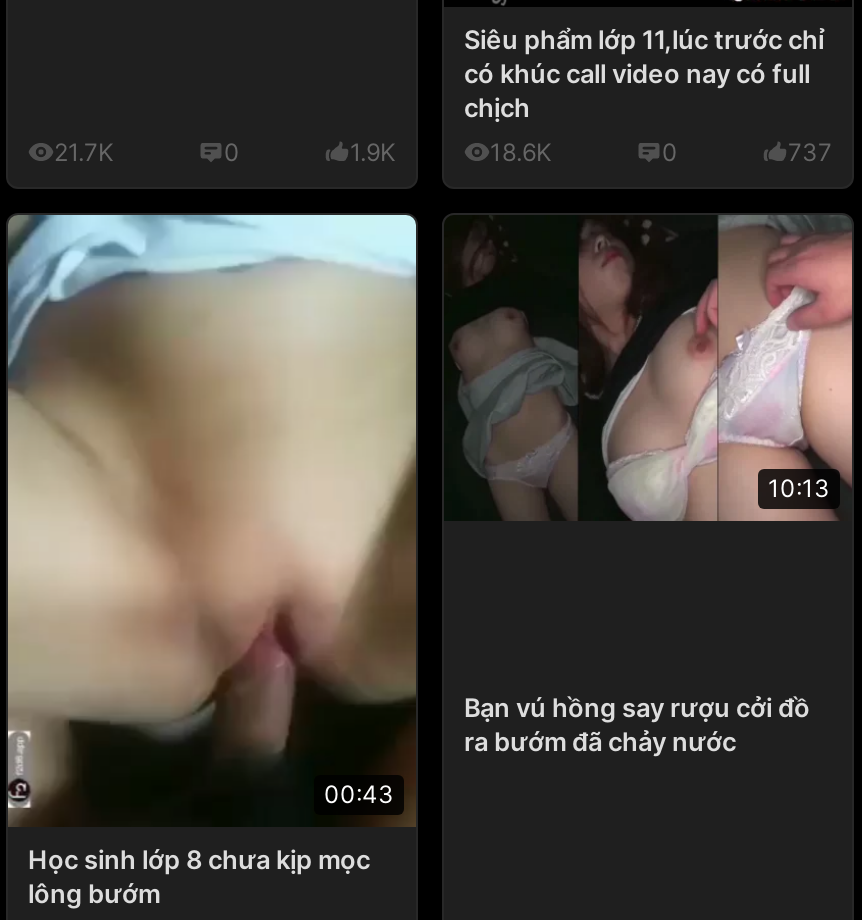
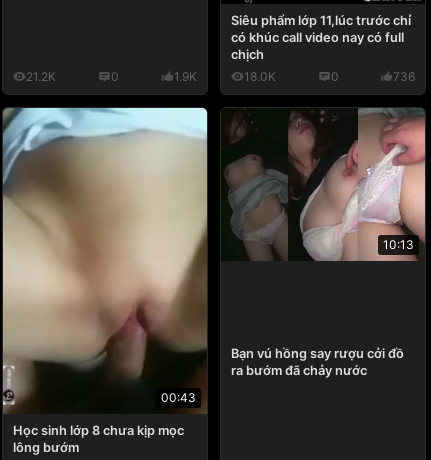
[54,138,114,168] 21.7K -> [26,69,56,84] 21.2K
[490,138,552,168] 18.6K -> [244,69,276,84] 18.0K
[788,138,832,168] 737 -> [393,69,415,84] 736

